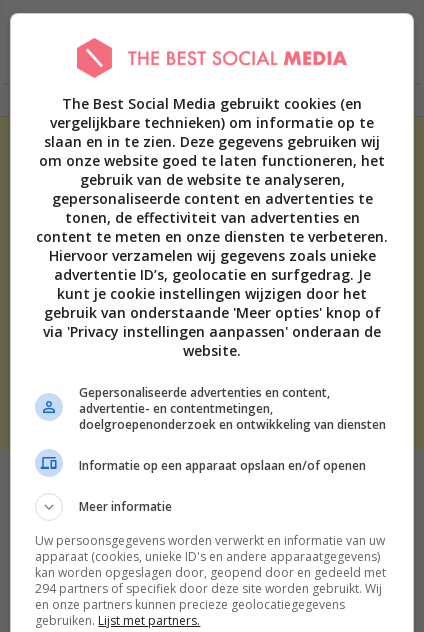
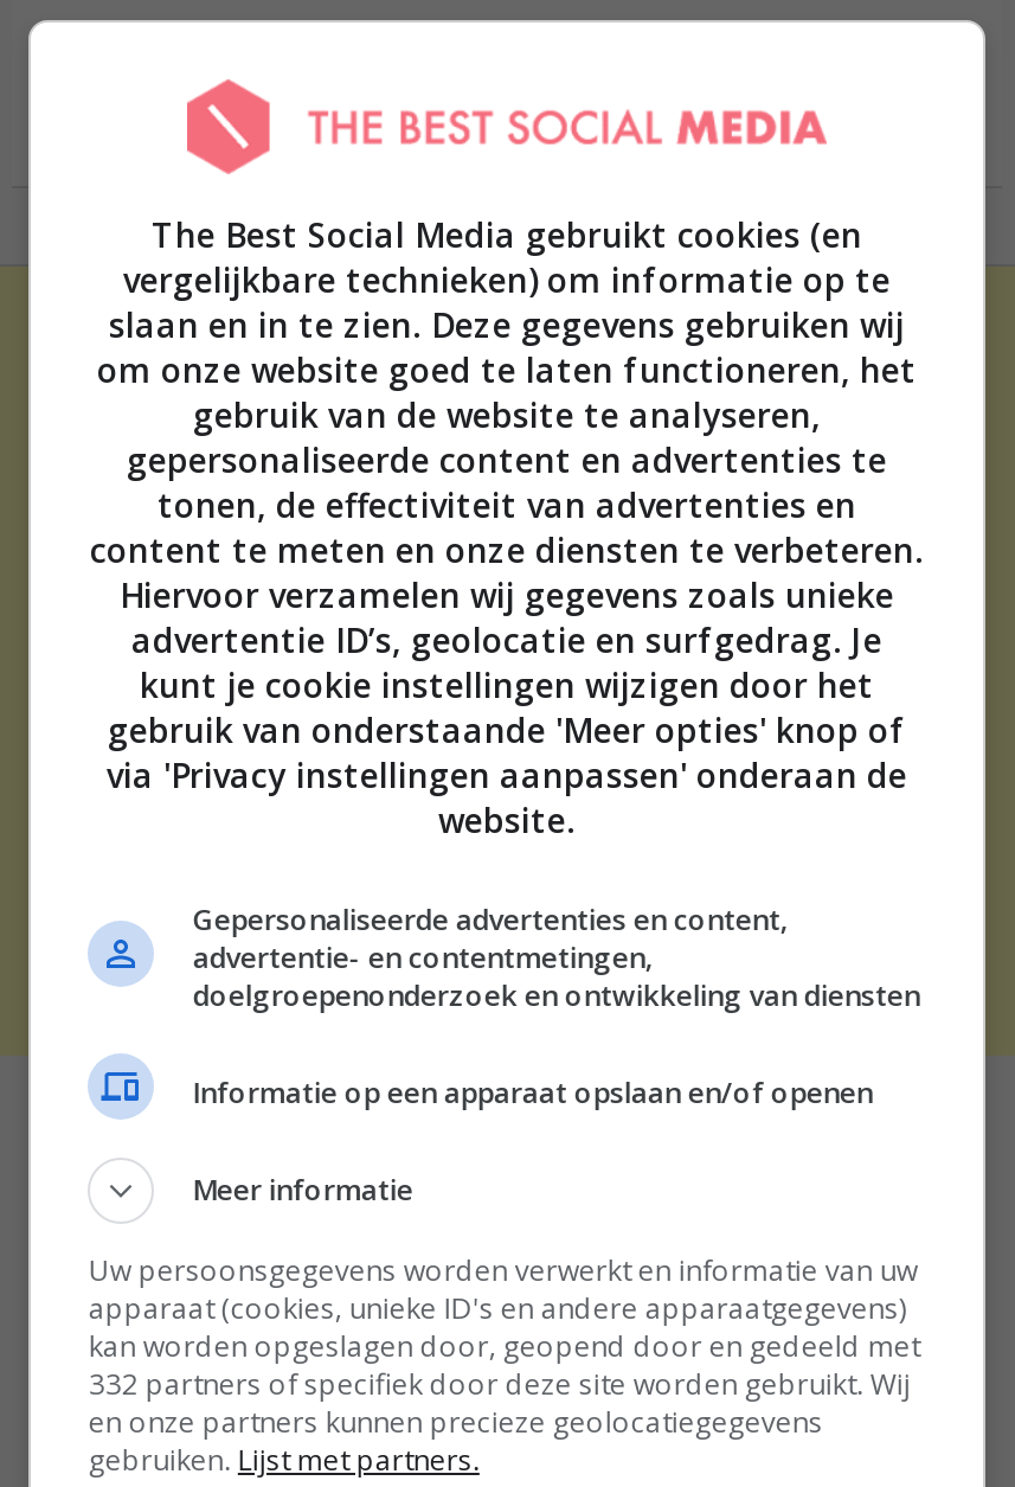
[35,580,382,597] 294 partners of specifiek door deze site worden gebruikt. Wij -> [89,1364,911,1404] 332 partners of specifiek door deze site worden gebruikt. Wij

